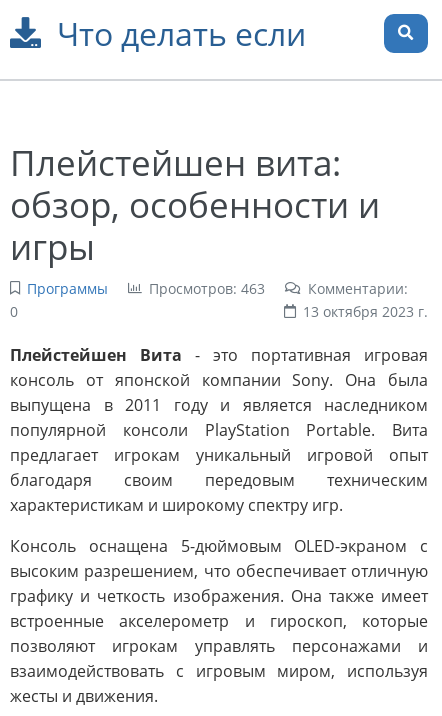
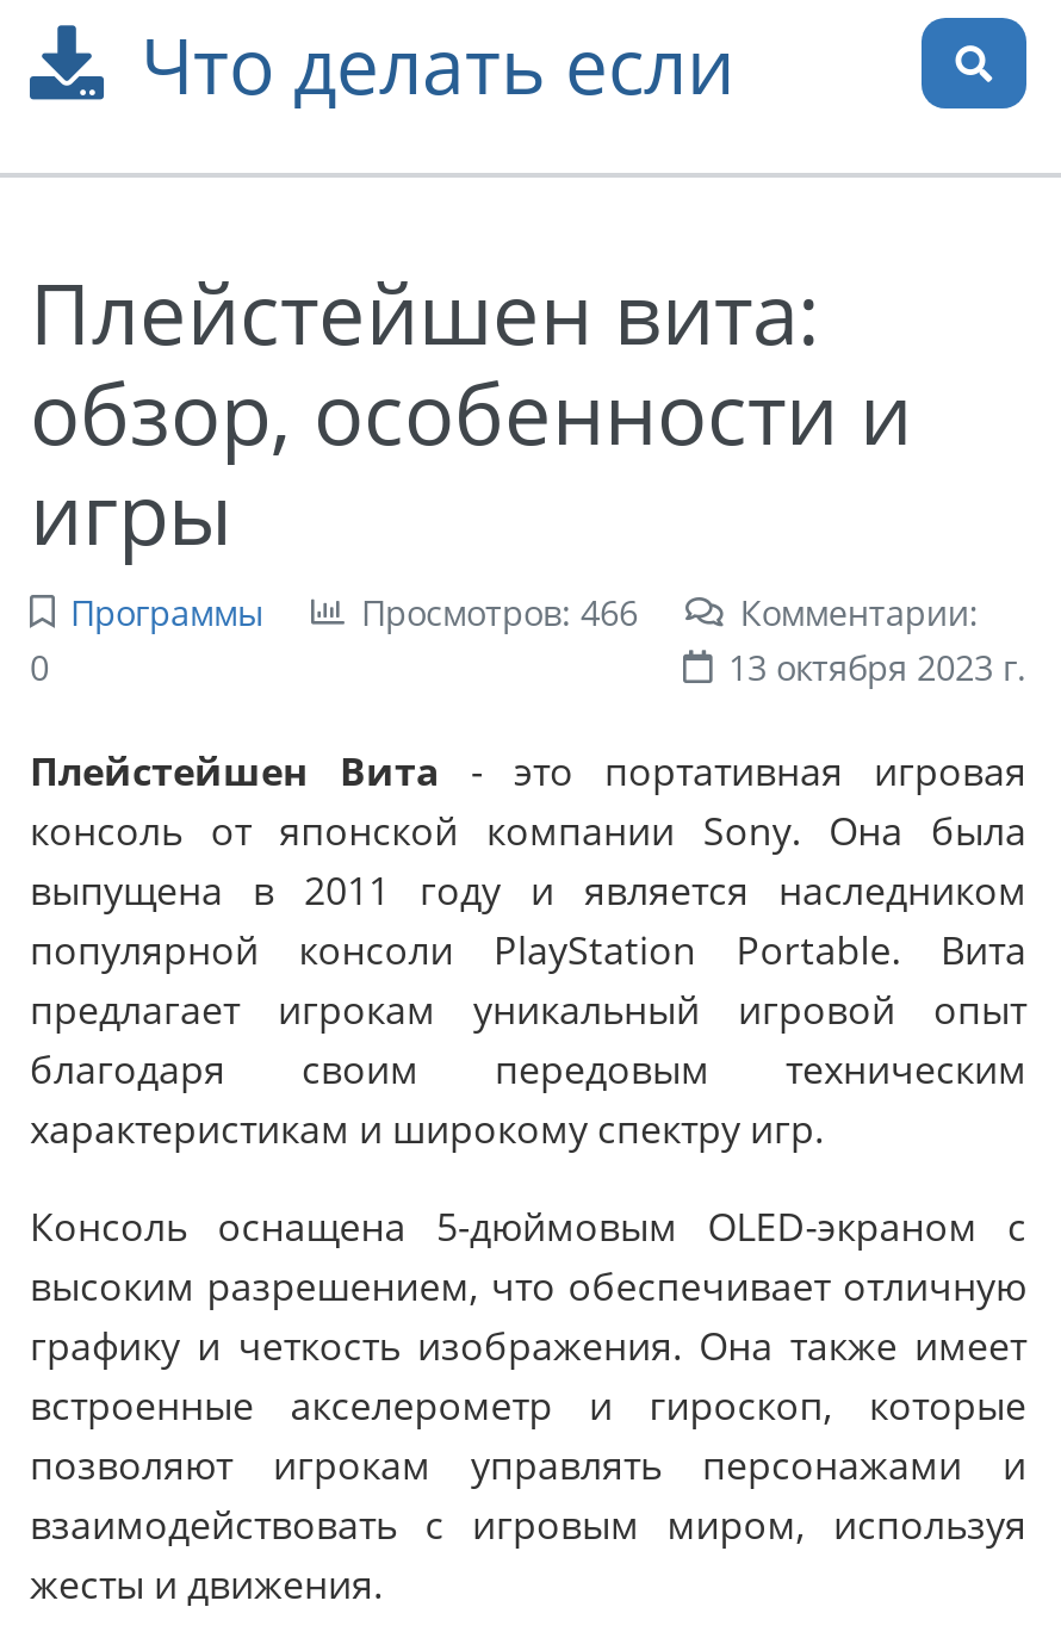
[149,279,265,298] Просмотров: 463 -> [361,590,638,635] Просмотров: 466

